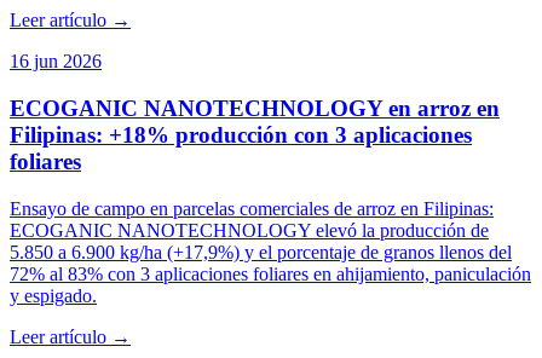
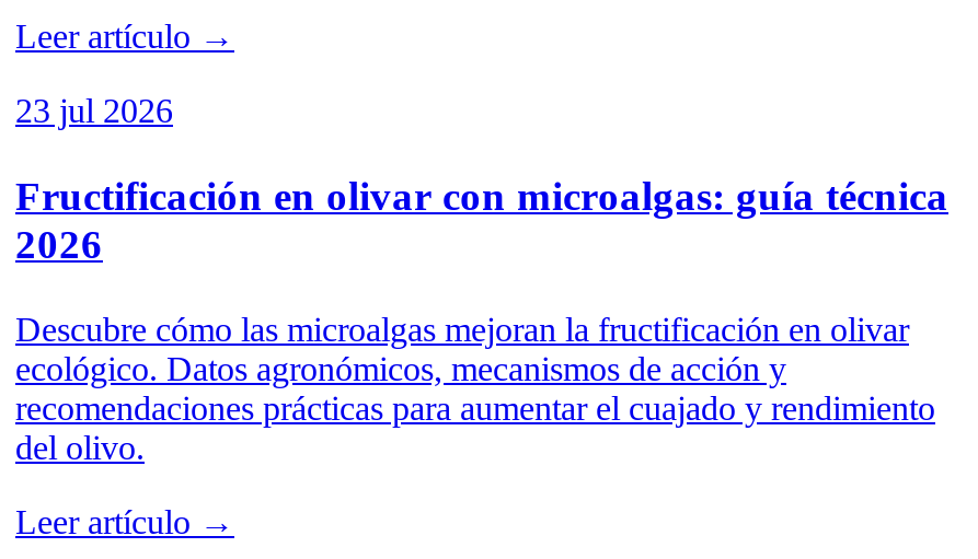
[10,51,102,72] 16 jun 2026 -> [15,93,173,130] 23 jul 2026
[10,96,500,174] ECOGANIC NANOTECHNOLOGY en arroz en | Filipinas: +18% producción con 3 aplicaciones | foliares -> [15,173,948,267] Fructificación en olivar con microalgas: guía técnica | 2026
[10,198,531,306] Ensayo de campo en parcelas comerciales de arroz en Filipinas: | ECOGANIC NANOTECHNOLOGY elevó la producción de | 5.850 a 6.900 kg/ha (+17,9%) y el porcentaje de granos llenos del | 72% al 83% con 3 aplicaciones foliares en ahijamiento, paniculación | y espigado. -> [15,310,935,466] Descubre cómo las microalgas mejoran la fructificación en olivar | ecológico. Datos agronómicos, mecanismos de acción y | recomendaciones prácticas para aumentar el cuajado y rendimiento | del olivo.

